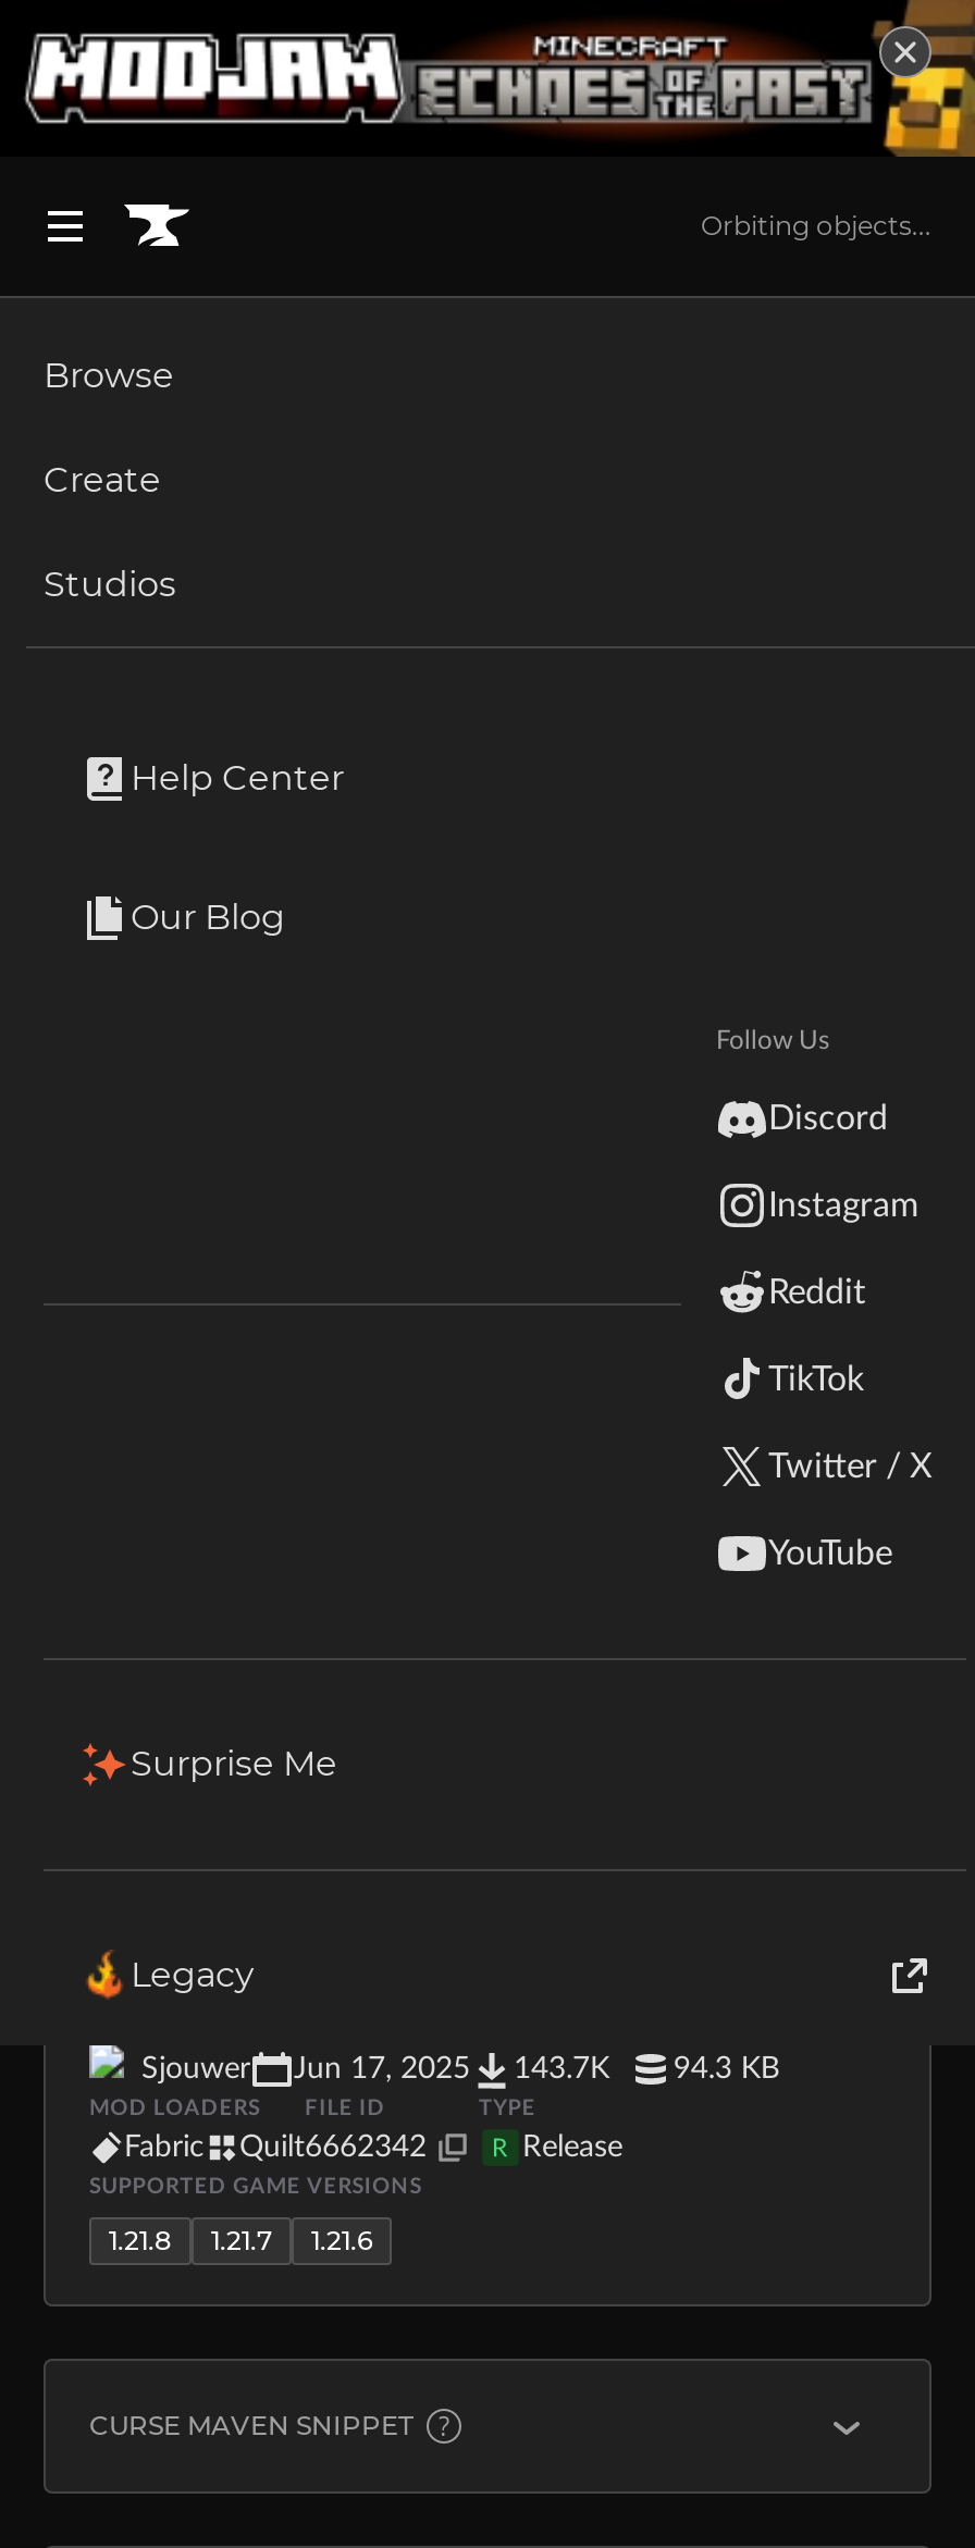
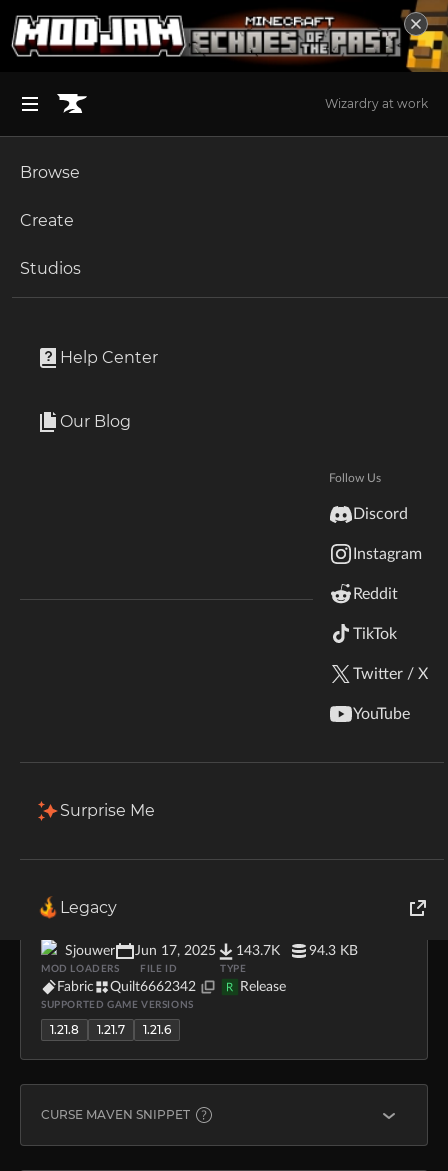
[701,208,931,241] Orbiting objects... -> [325,96,428,111] Wizardry at work

